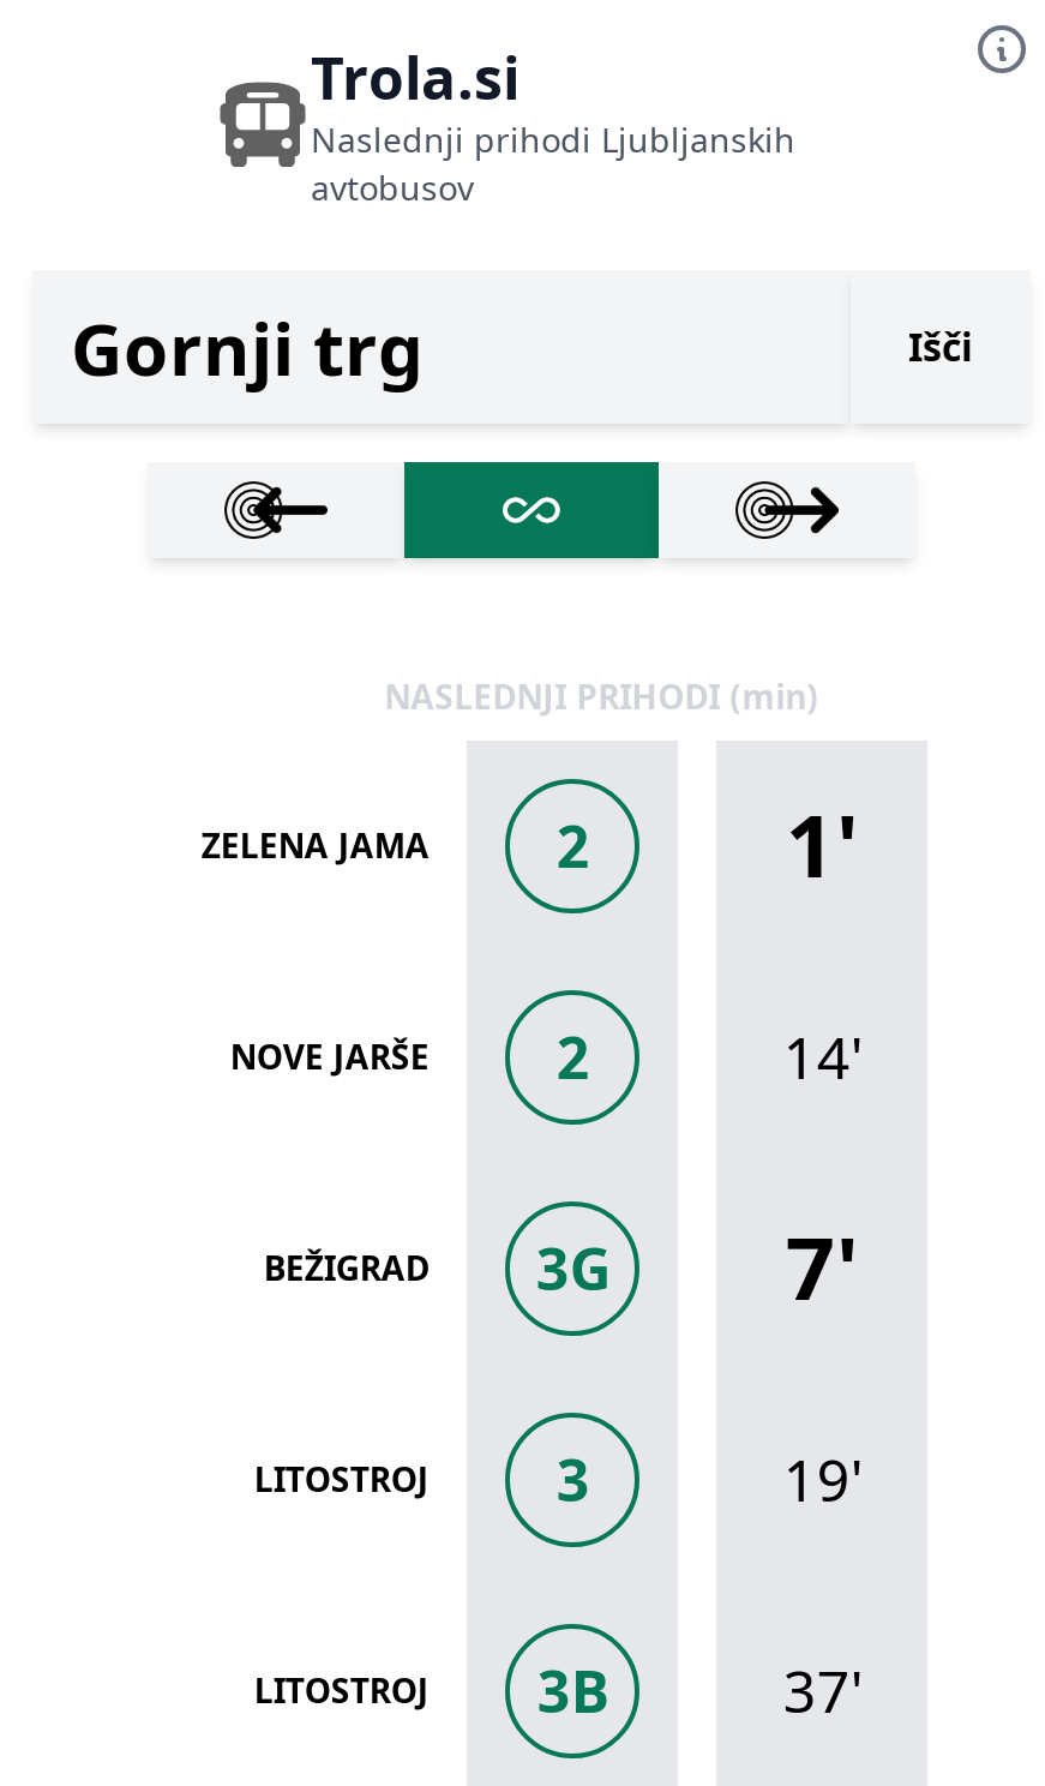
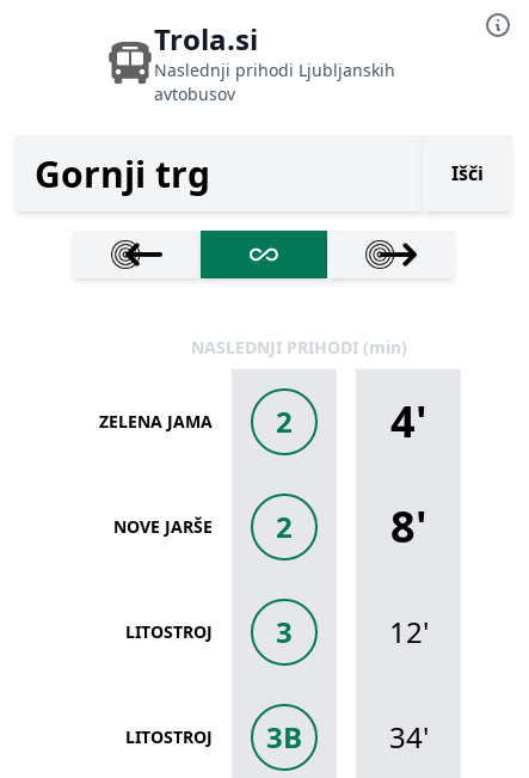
[785,786,860,904] 1' -> [390,392,427,451] 4'
[263,1017,862,1326] 14' | BEŽIGRAD | 3G | 7' -> [390,497,427,556] 8'
[783,1439,862,1518] 19' -> [389,612,428,651] 12'
[783,1650,862,1730] 37' -> [389,717,428,756] 34'

